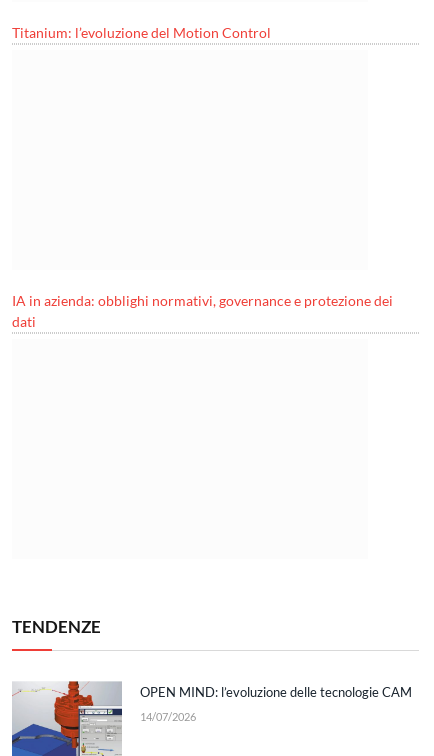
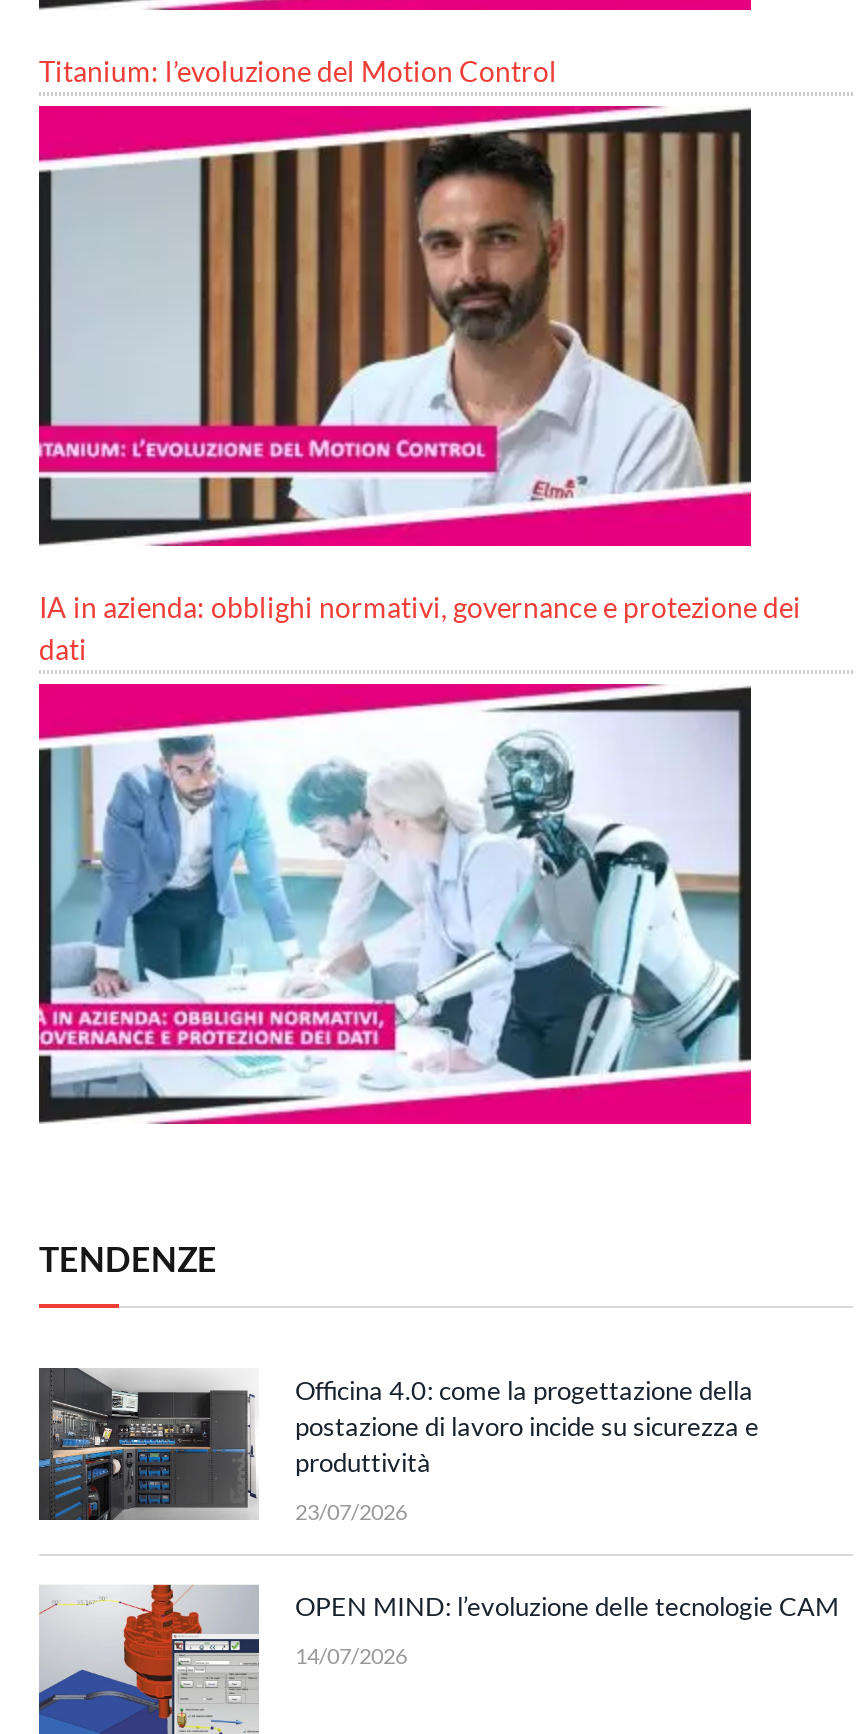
none -> [37,104,753,548] [image]
none -> [37,682,753,1126] [image]
none -> [37,1366,759,1524] [image] | Officina 4.0: come la progettazione della | postazione di lavoro incide su sicurezza e | produttività | 23/07/2026

